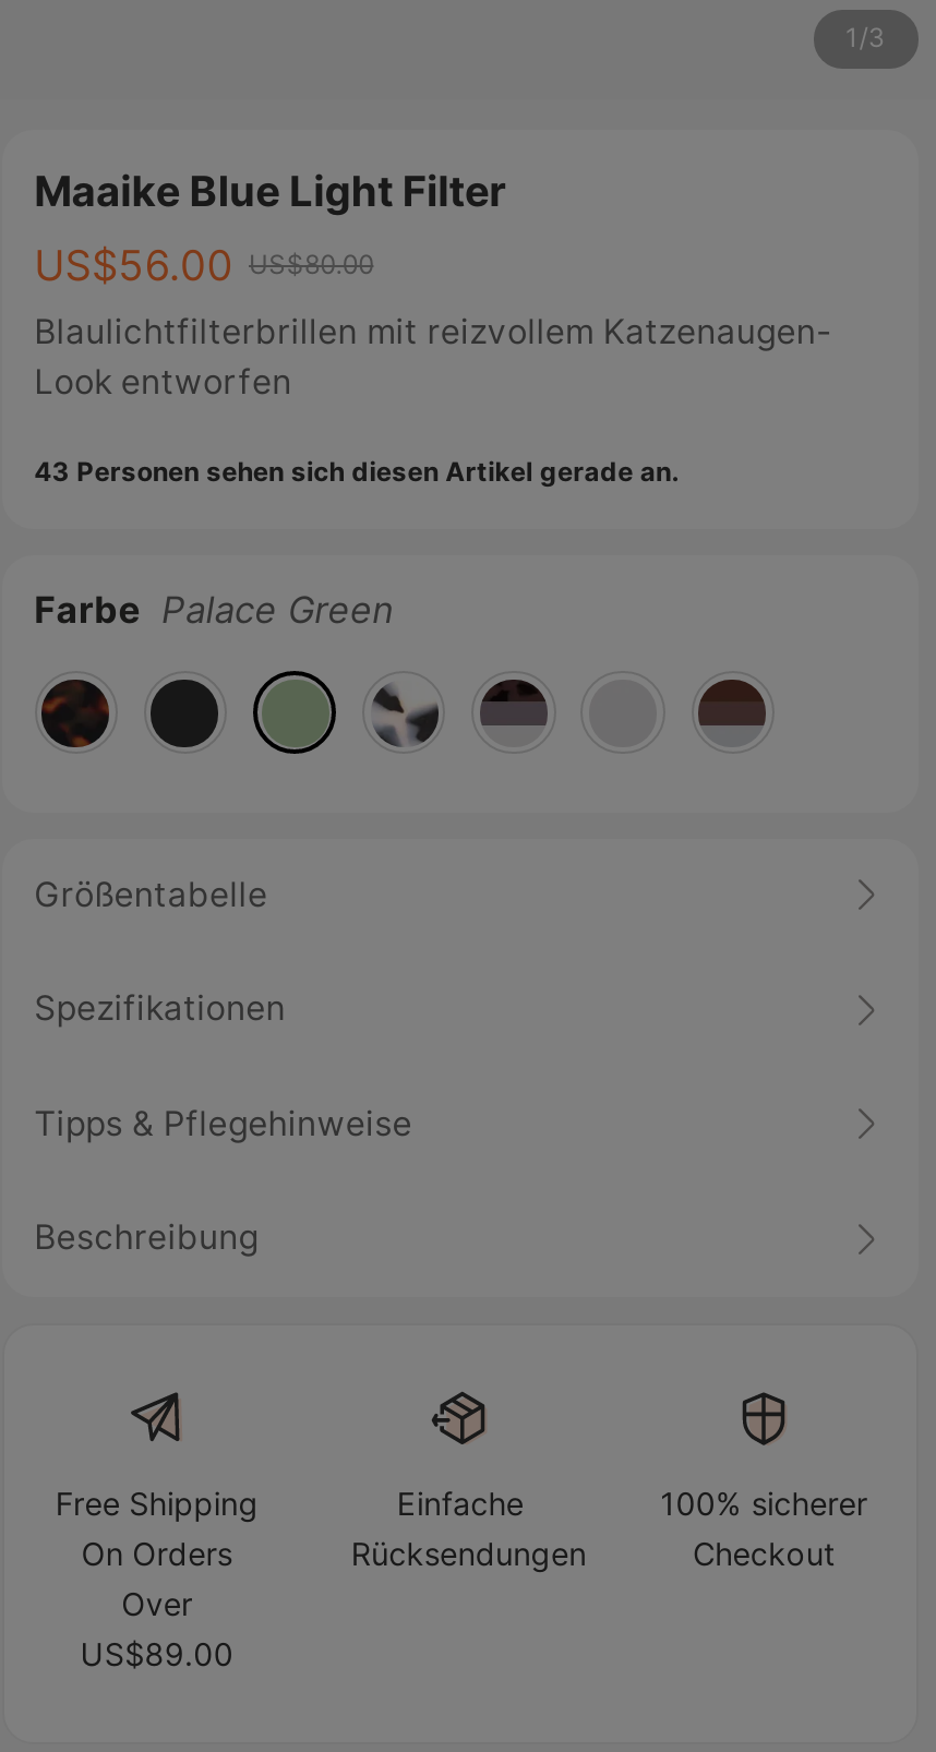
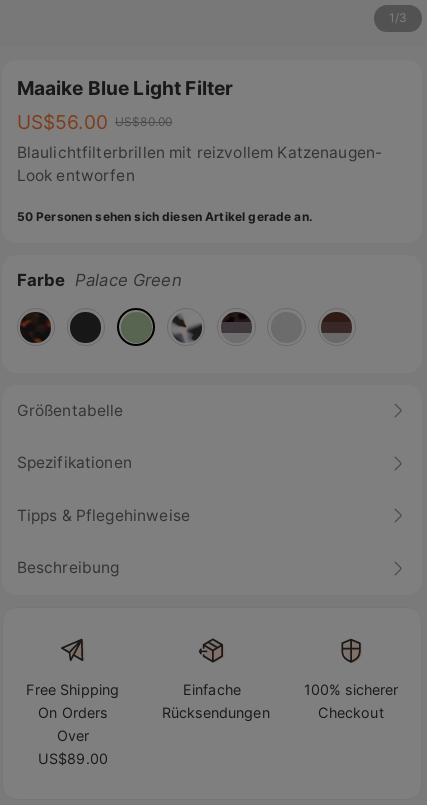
[34,456,681,489] 43 Personen sehen sich diesen Artikel gerade an. -> [17,209,313,224] 50 Personen sehen sich diesen Artikel gerade an.

